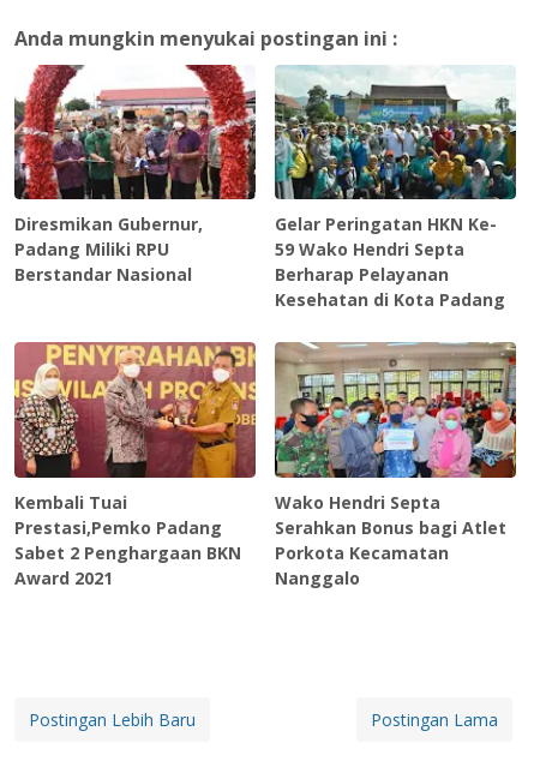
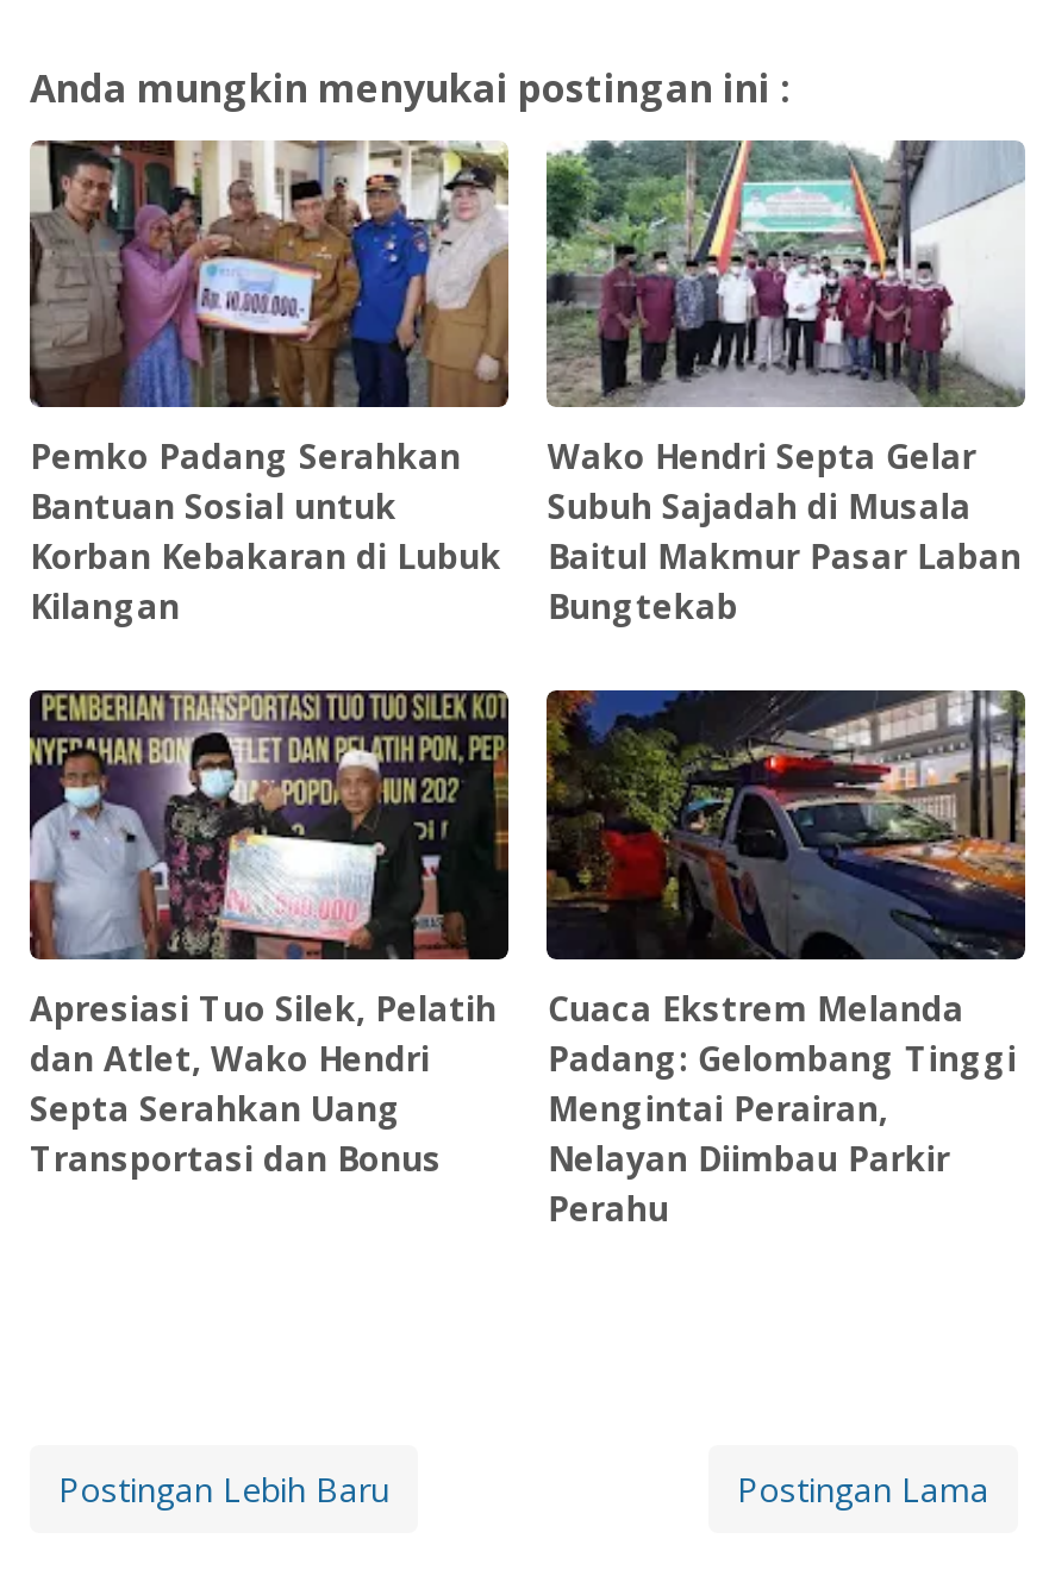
[14,64,256,286] [image] | Diresmikan Gubernur, | Padang Miliki RPU | Berstandar Nasional -> [30,138,511,629] [image] | Pemko Padang Serahkan | Bantuan Sosial untuk | Korban Kebakaran di Lubuk | Kilangan
[274,65,517,311] [image] | Gelar Peringatan HKN Ke- | 59 Wako Hendri Septa | Berharap Pelayanan | Kesehatan di Kota Padang -> [544,138,1025,629] [image] | Wako Hendri Septa Gelar | Subuh Sajadah di Musala | Baitul Makmur Pasar Laban | Bungtekab
[13,341,257,590] [image] | Kembali Tuai | Prestasi,Pemko Padang | Sabet 2 Penghargaan BKN | Award 2021 -> [27,688,511,1182] [image] | Apresiasi Tuo Silek, Pelatih | dan Atlet, Wako Hendri | Septa Serahkan Uang | Transportasi dan Bonus
[274,342,517,590] [image] | Wako Hendri Septa | Serahkan Bonus bagi Atlet | Porkota Kecamatan | Nanggalo -> [547,698,1028,1232] [image] | Cuaca Ekstrem Melanda | Padang: Gelombang Tinggi | Mengintai Perairan, | Nelayan Diimbau Parkir | Perahu

